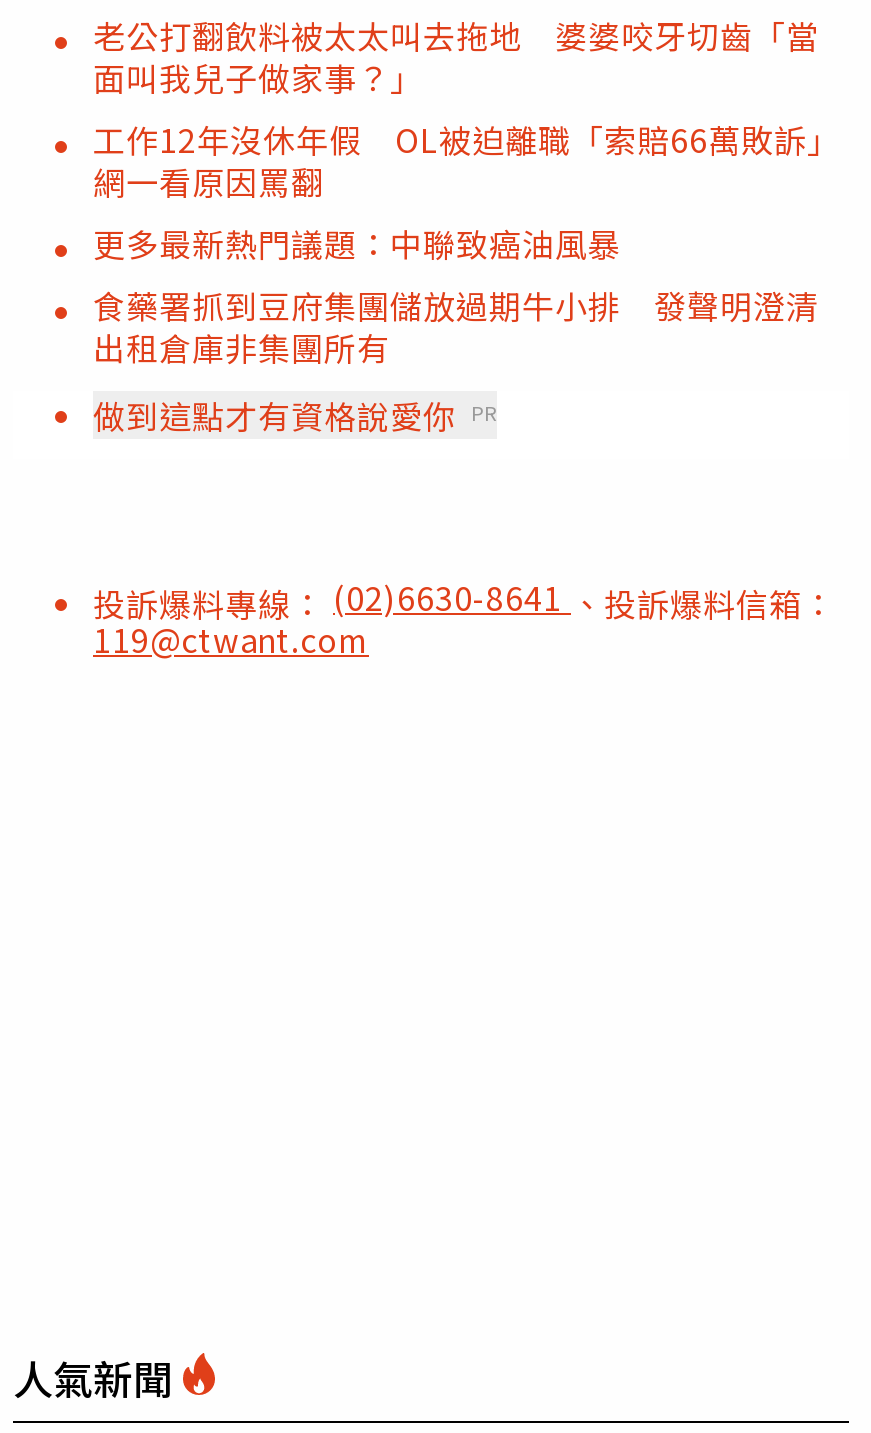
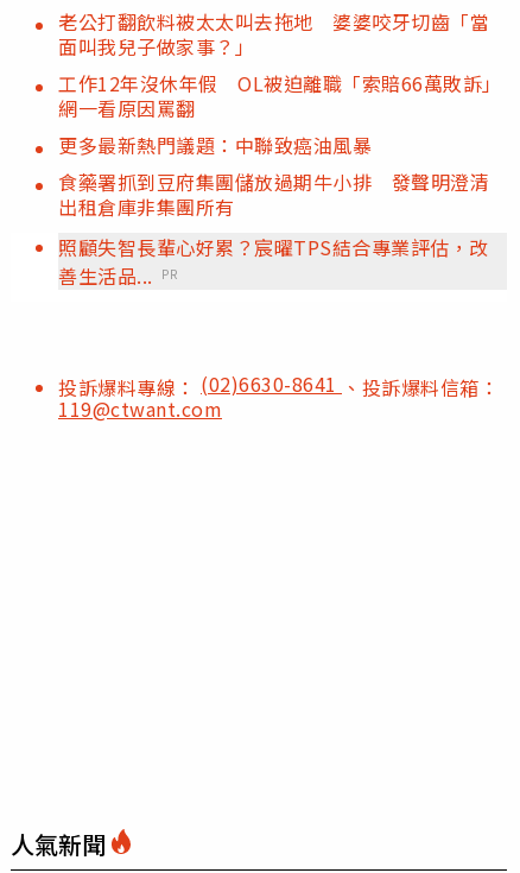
[93,390,497,438] 做到這點才有資格說愛你 PR -> [58,232,489,289] 照顧失智長輩心好累？宸曜TPS結合專業評估，改 | 善生活品... PR

